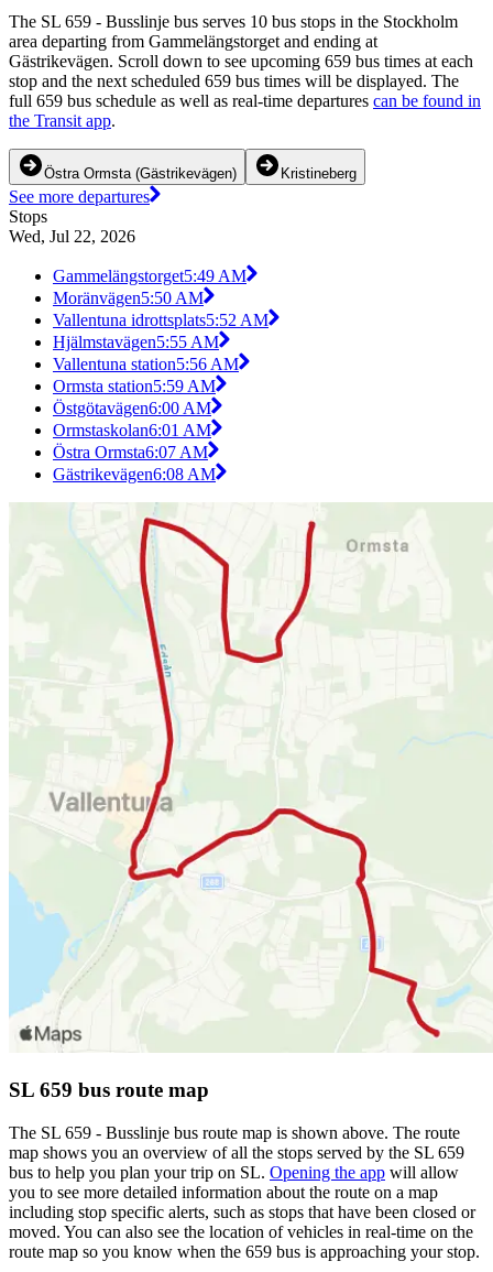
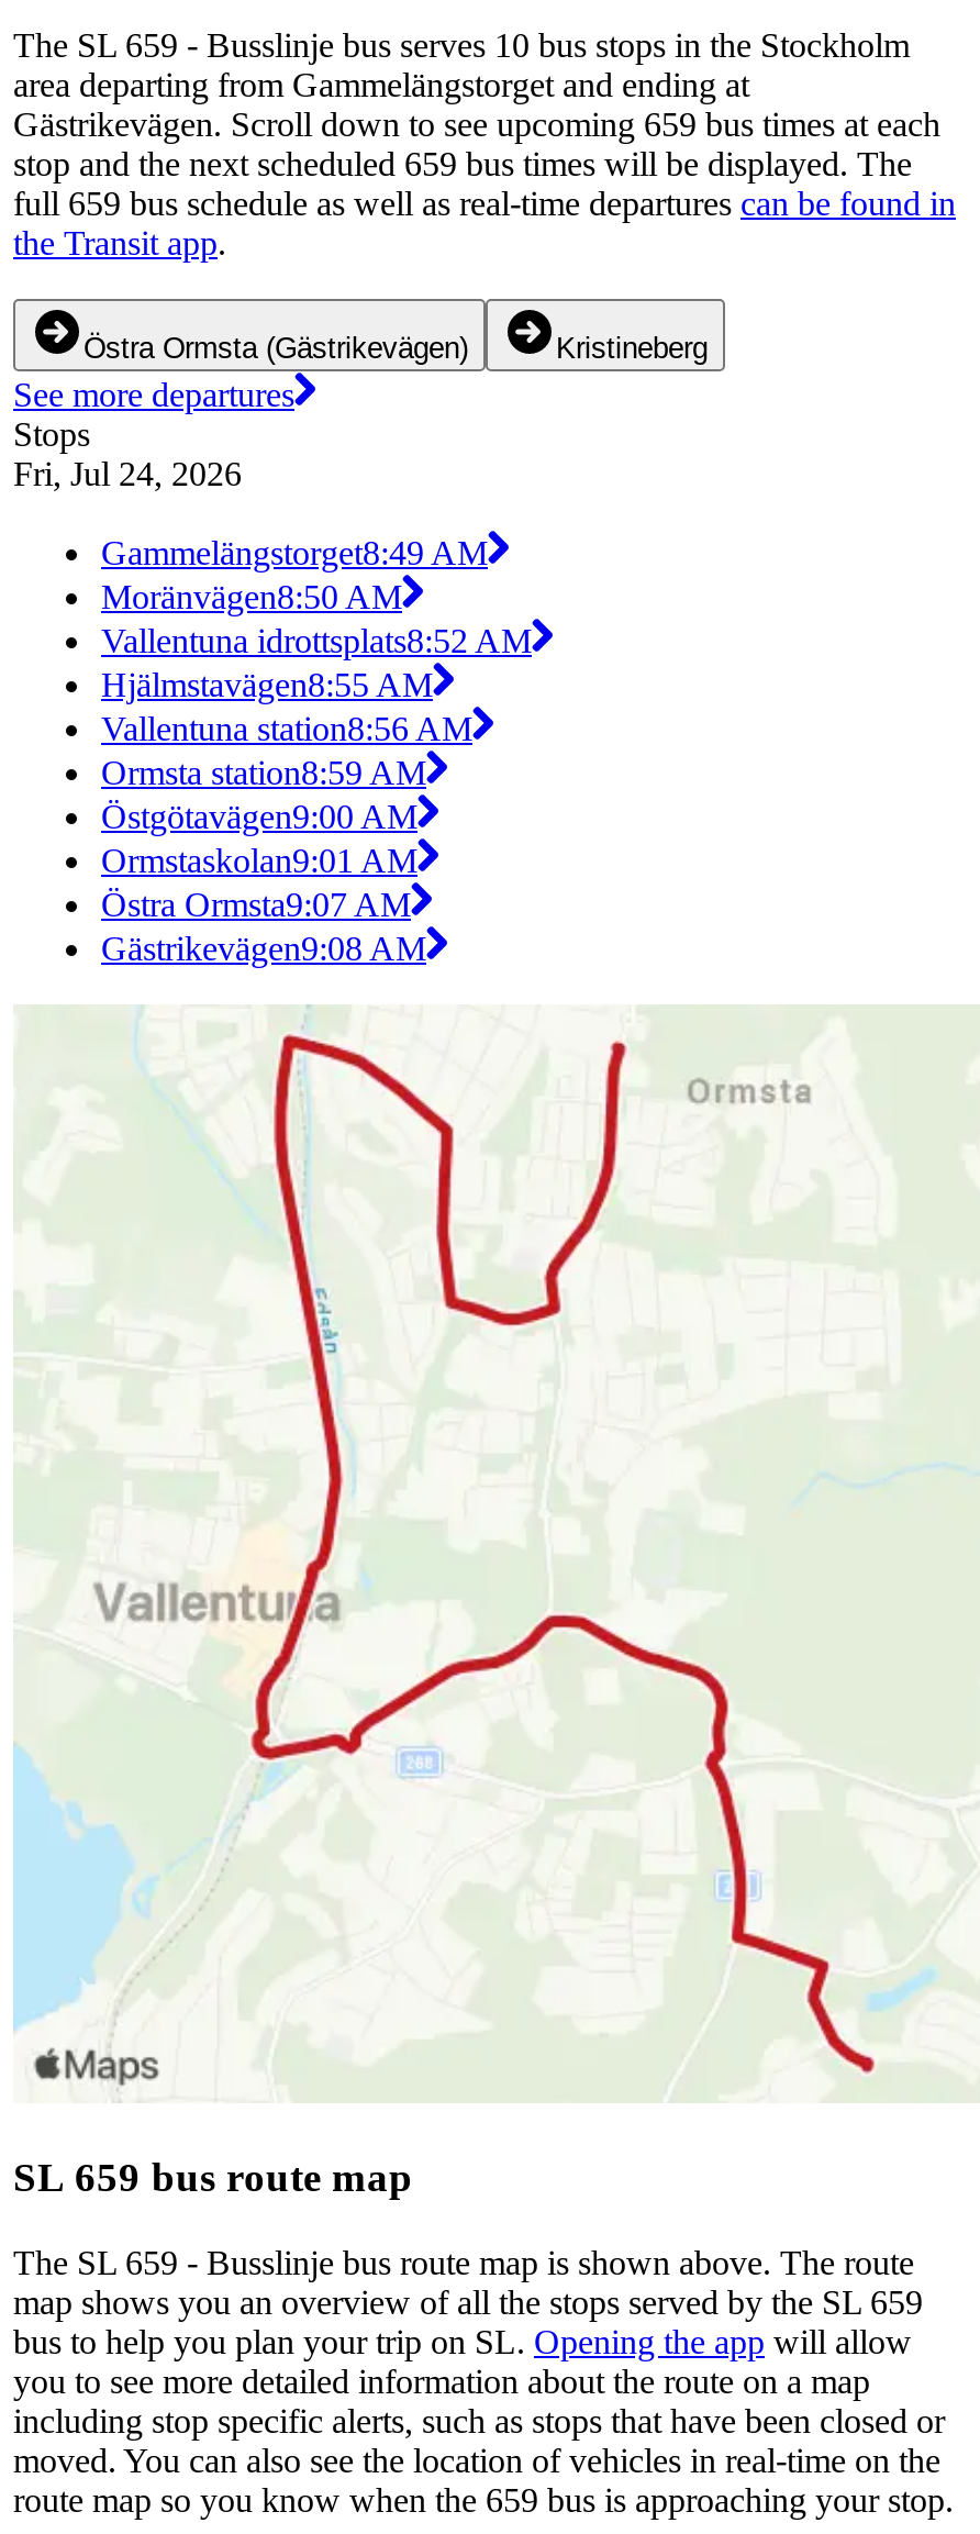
[9,227,135,246] Wed, Jul 22, 2026 -> [13,455,242,493] Fri, Jul 24, 2026
[53,267,246,285] Gammelängstorget5:49 AM -> [101,534,488,572] Gammelängstorget8:49 AM
[53,289,204,307] Moränvägen5:50 AM -> [101,578,402,616] Moränvägen8:50 AM
[53,311,269,330] Vallentuna idrottsplats5:52 AM -> [101,622,532,660] Vallentuna idrottsplats8:52 AM
[53,333,219,352] Hjälmstavägen5:55 AM -> [101,666,433,704] Hjälmstavägen8:55 AM
[53,355,239,374] Vallentuna station5:56 AM -> [101,710,472,748] Vallentuna station8:56 AM
[53,377,216,396] Ormsta station5:59 AM -> [101,754,426,792] Ormsta station8:59 AM
[53,399,211,418] Östgötavägen6:00 AM -> [101,798,417,836] Östgötavägen9:00 AM
[53,421,211,440] Ormstaskolan6:01 AM -> [101,842,417,880] Ormstaskolan9:01 AM
[53,443,208,462] Östra Ormsta6:07 AM -> [101,886,411,923] Östra Ormsta9:07 AM
[53,465,216,484] Gästrikevägen6:08 AM -> [101,930,426,967] Gästrikevägen9:08 AM

